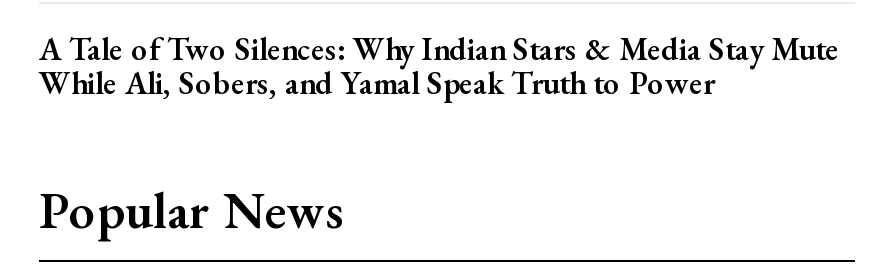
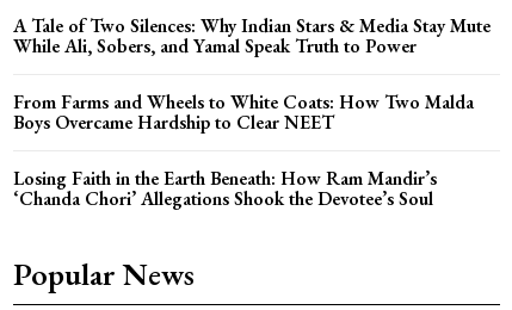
none -> [13,89,474,211] From Farms and Wheels to White Coats: How Two Malda | Boys Overcame Hardship to Clear NEET | Losing Faith in the Earth Beneath: How Ram Mandir’s | ‘Chanda Chori’ Allegations Shook the Devotee’s Soul

